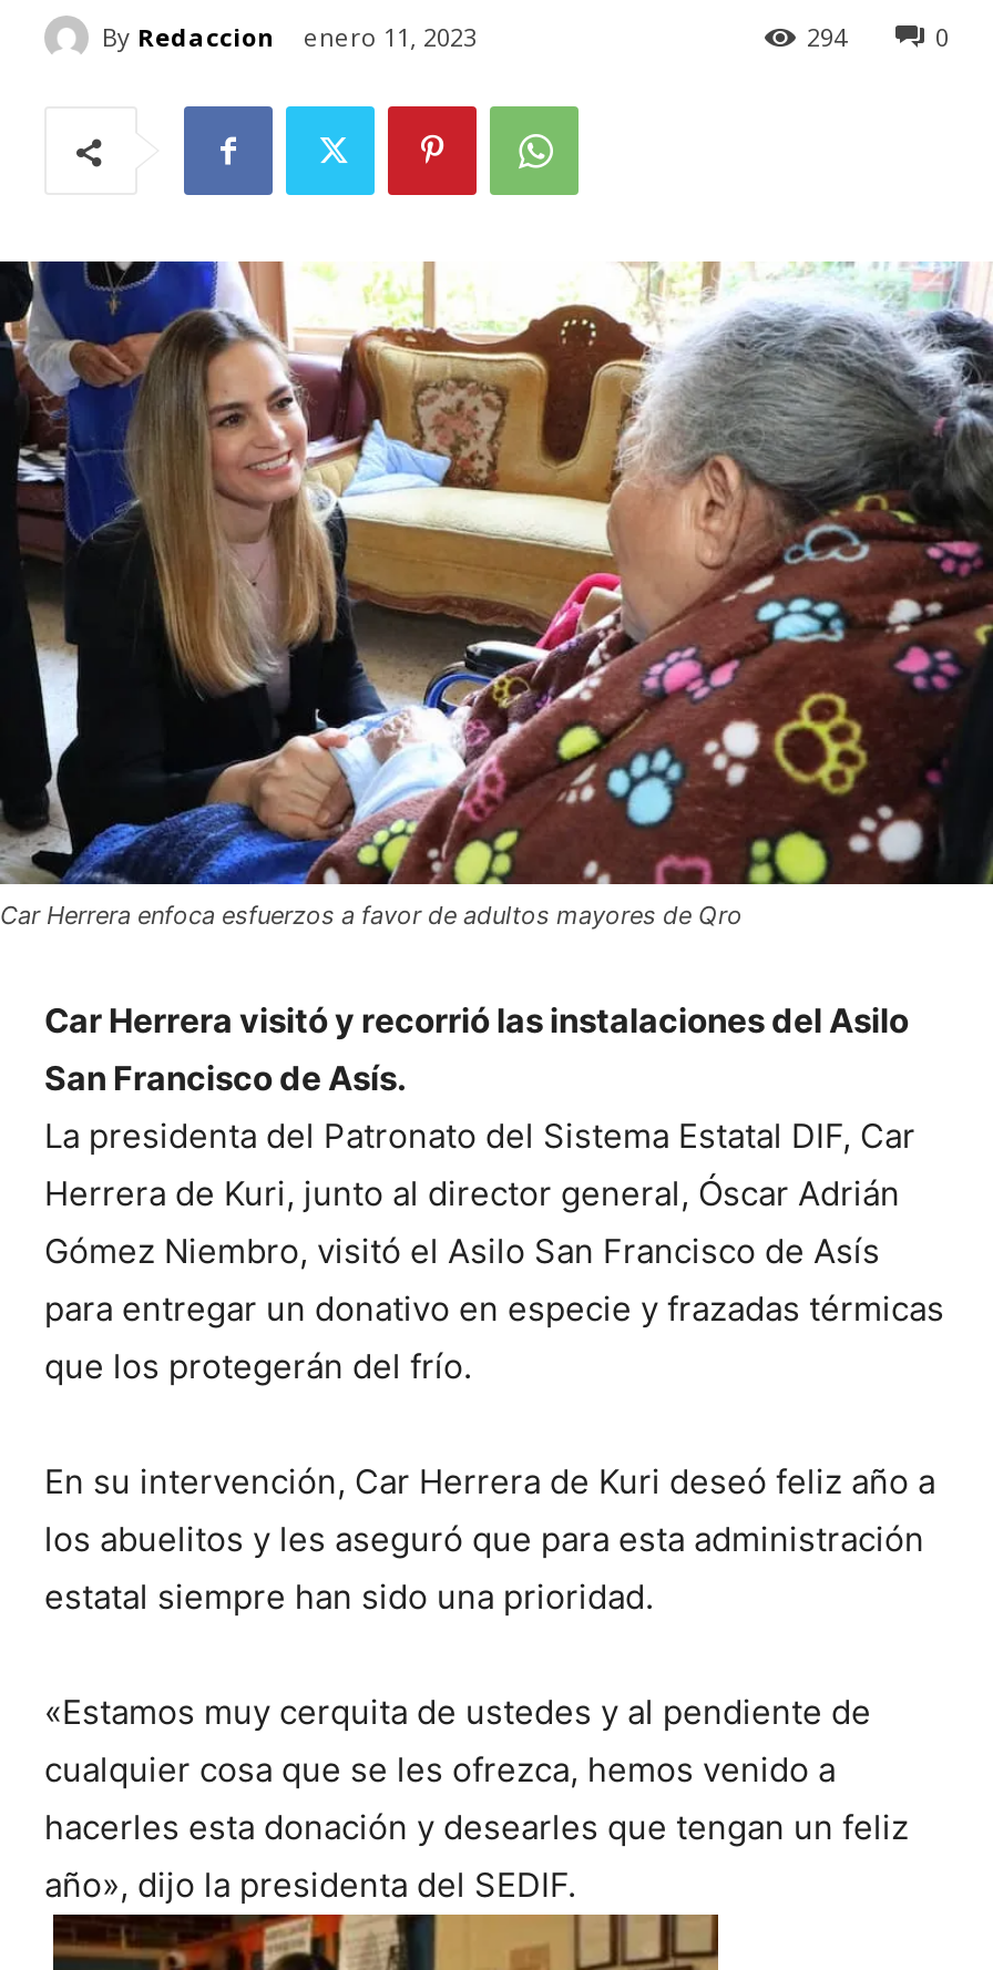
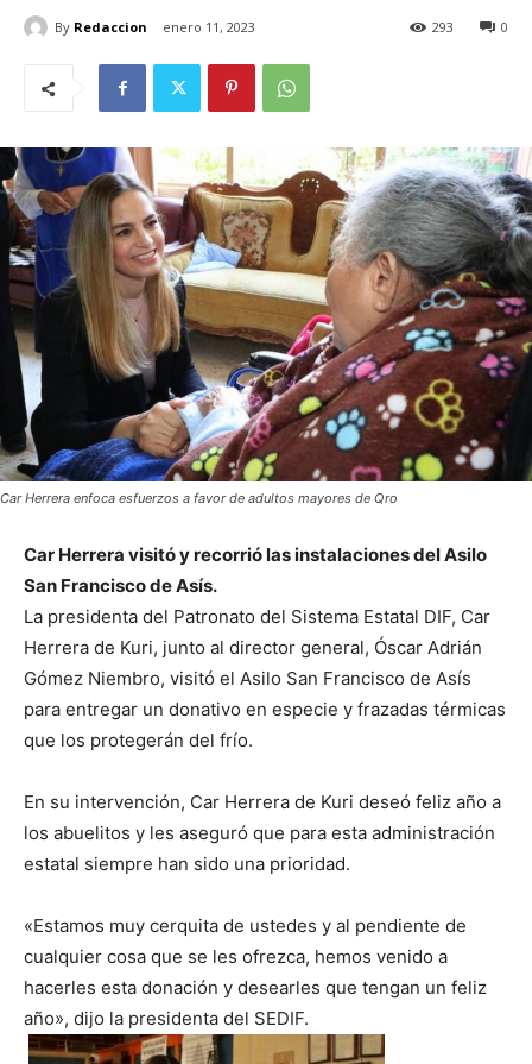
[807,20,847,53] 294 -> [432,18,454,36] 293

